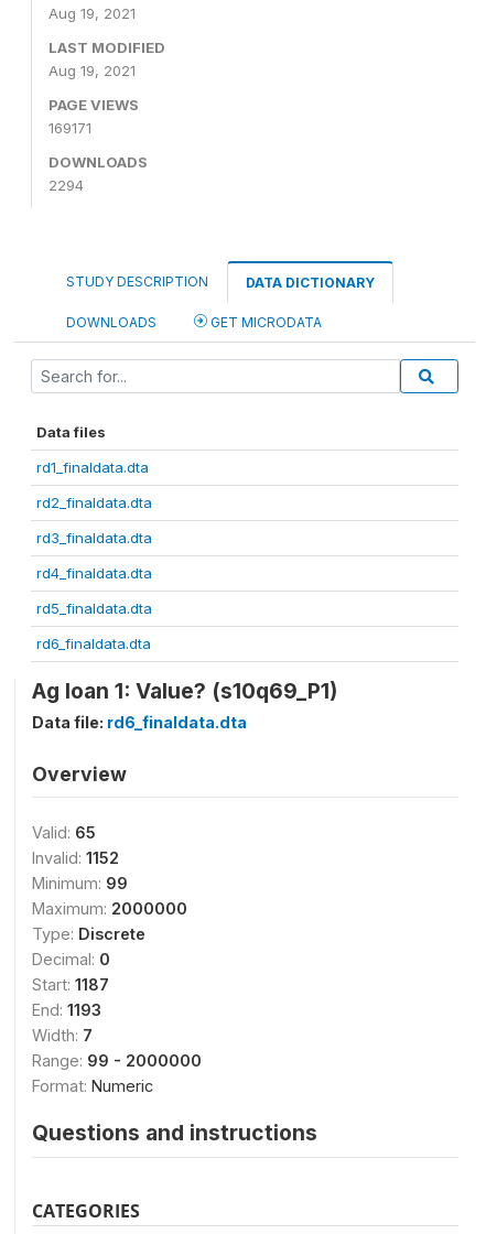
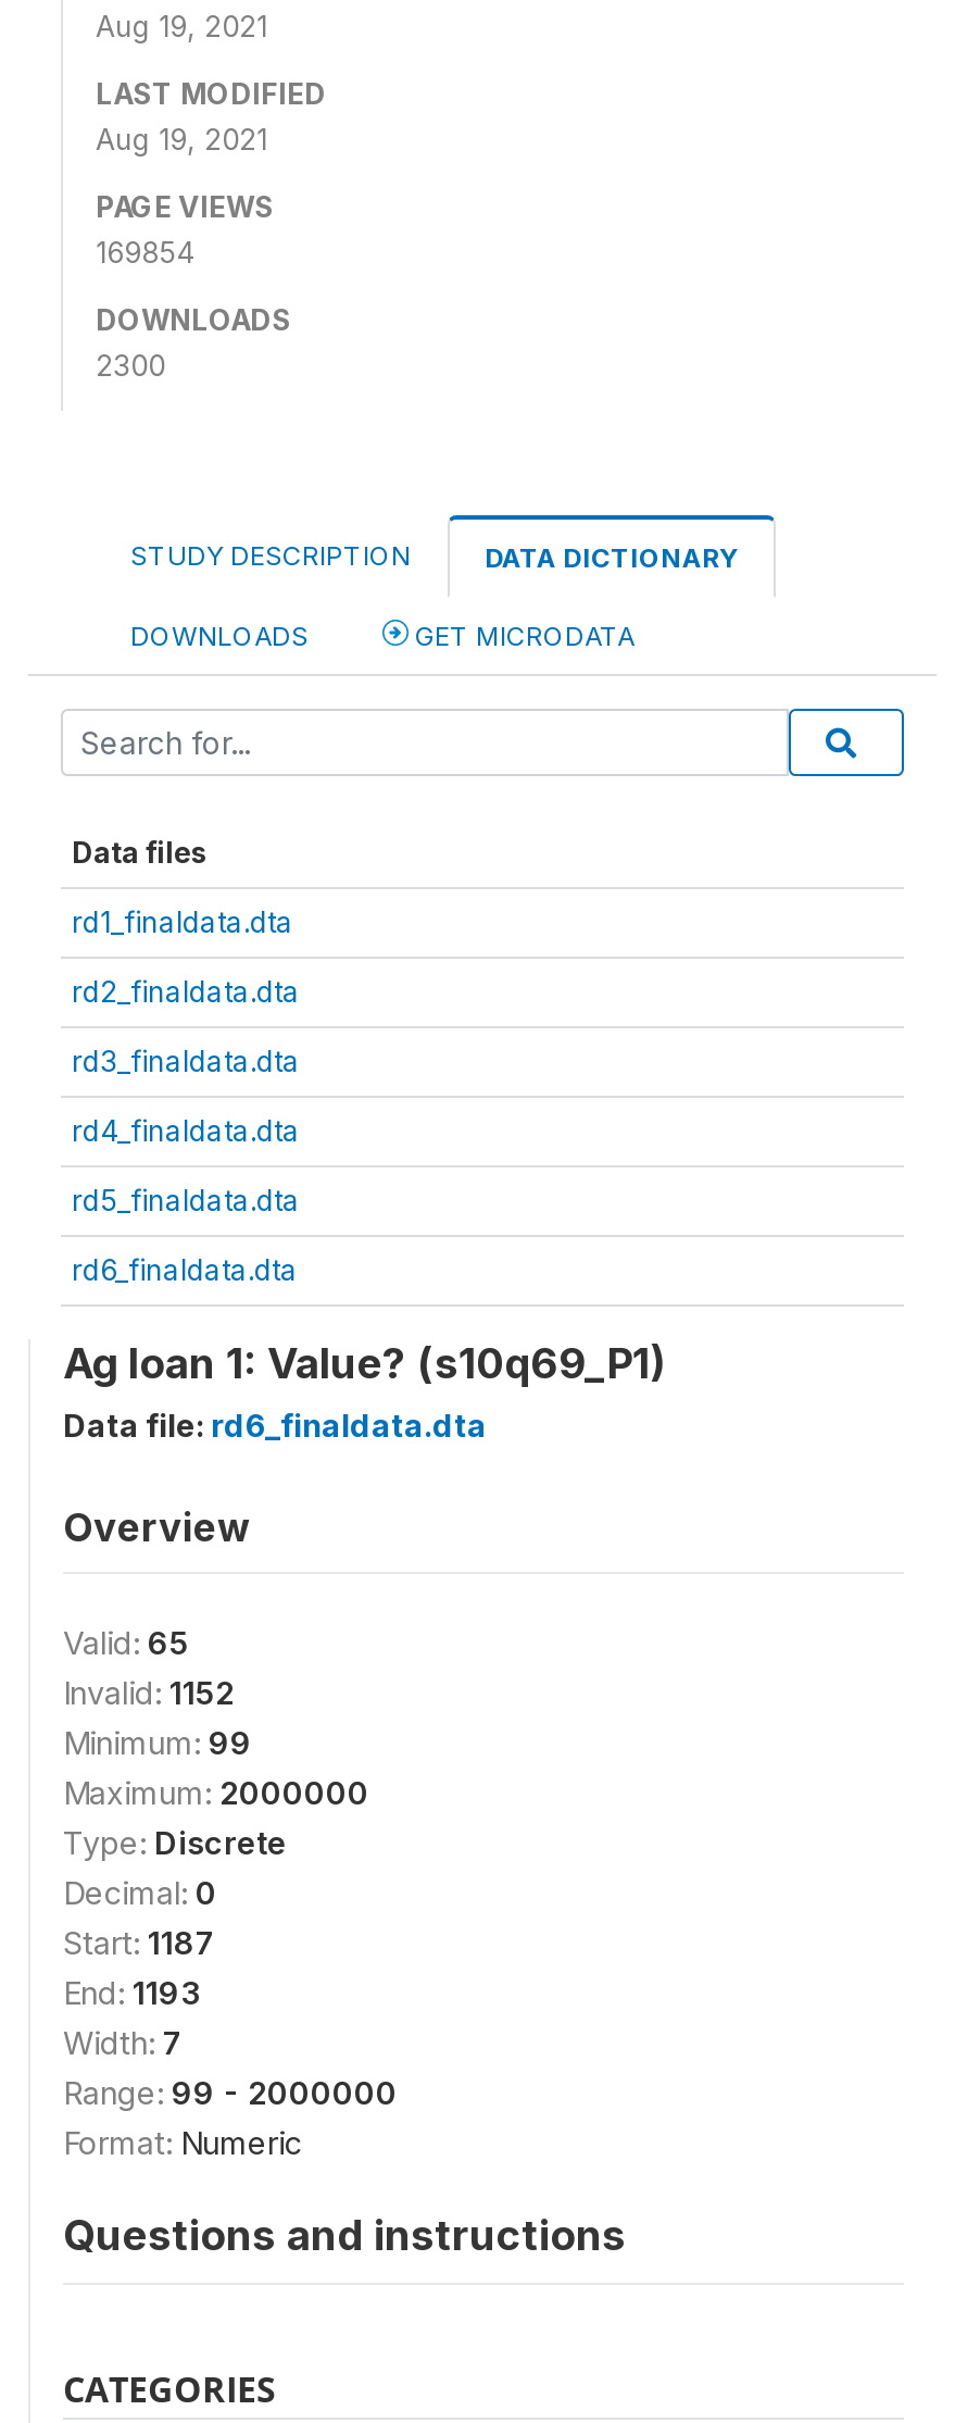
[48,119,91,137] 169171 -> [96,235,193,270] 169854
[48,177,84,194] 2294 -> [96,349,165,383] 2300

